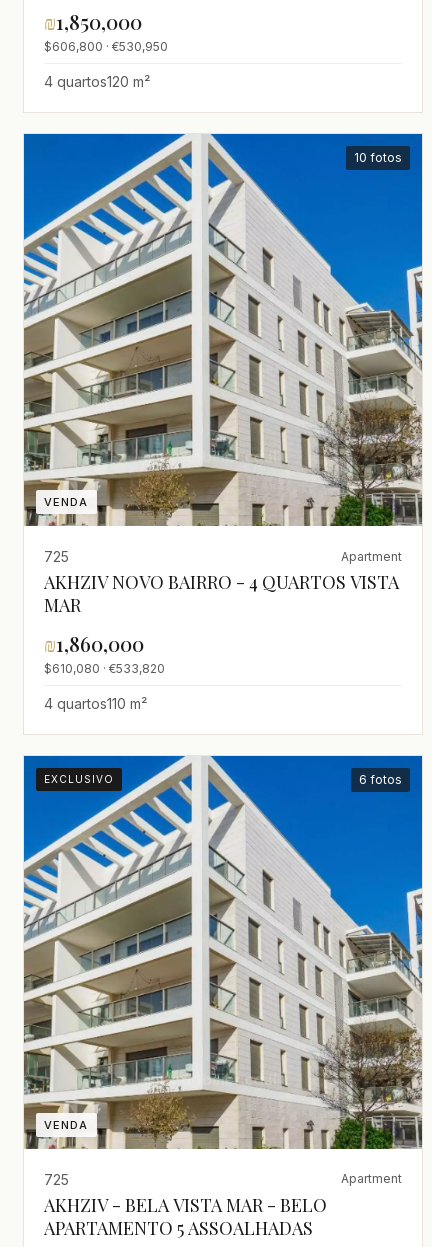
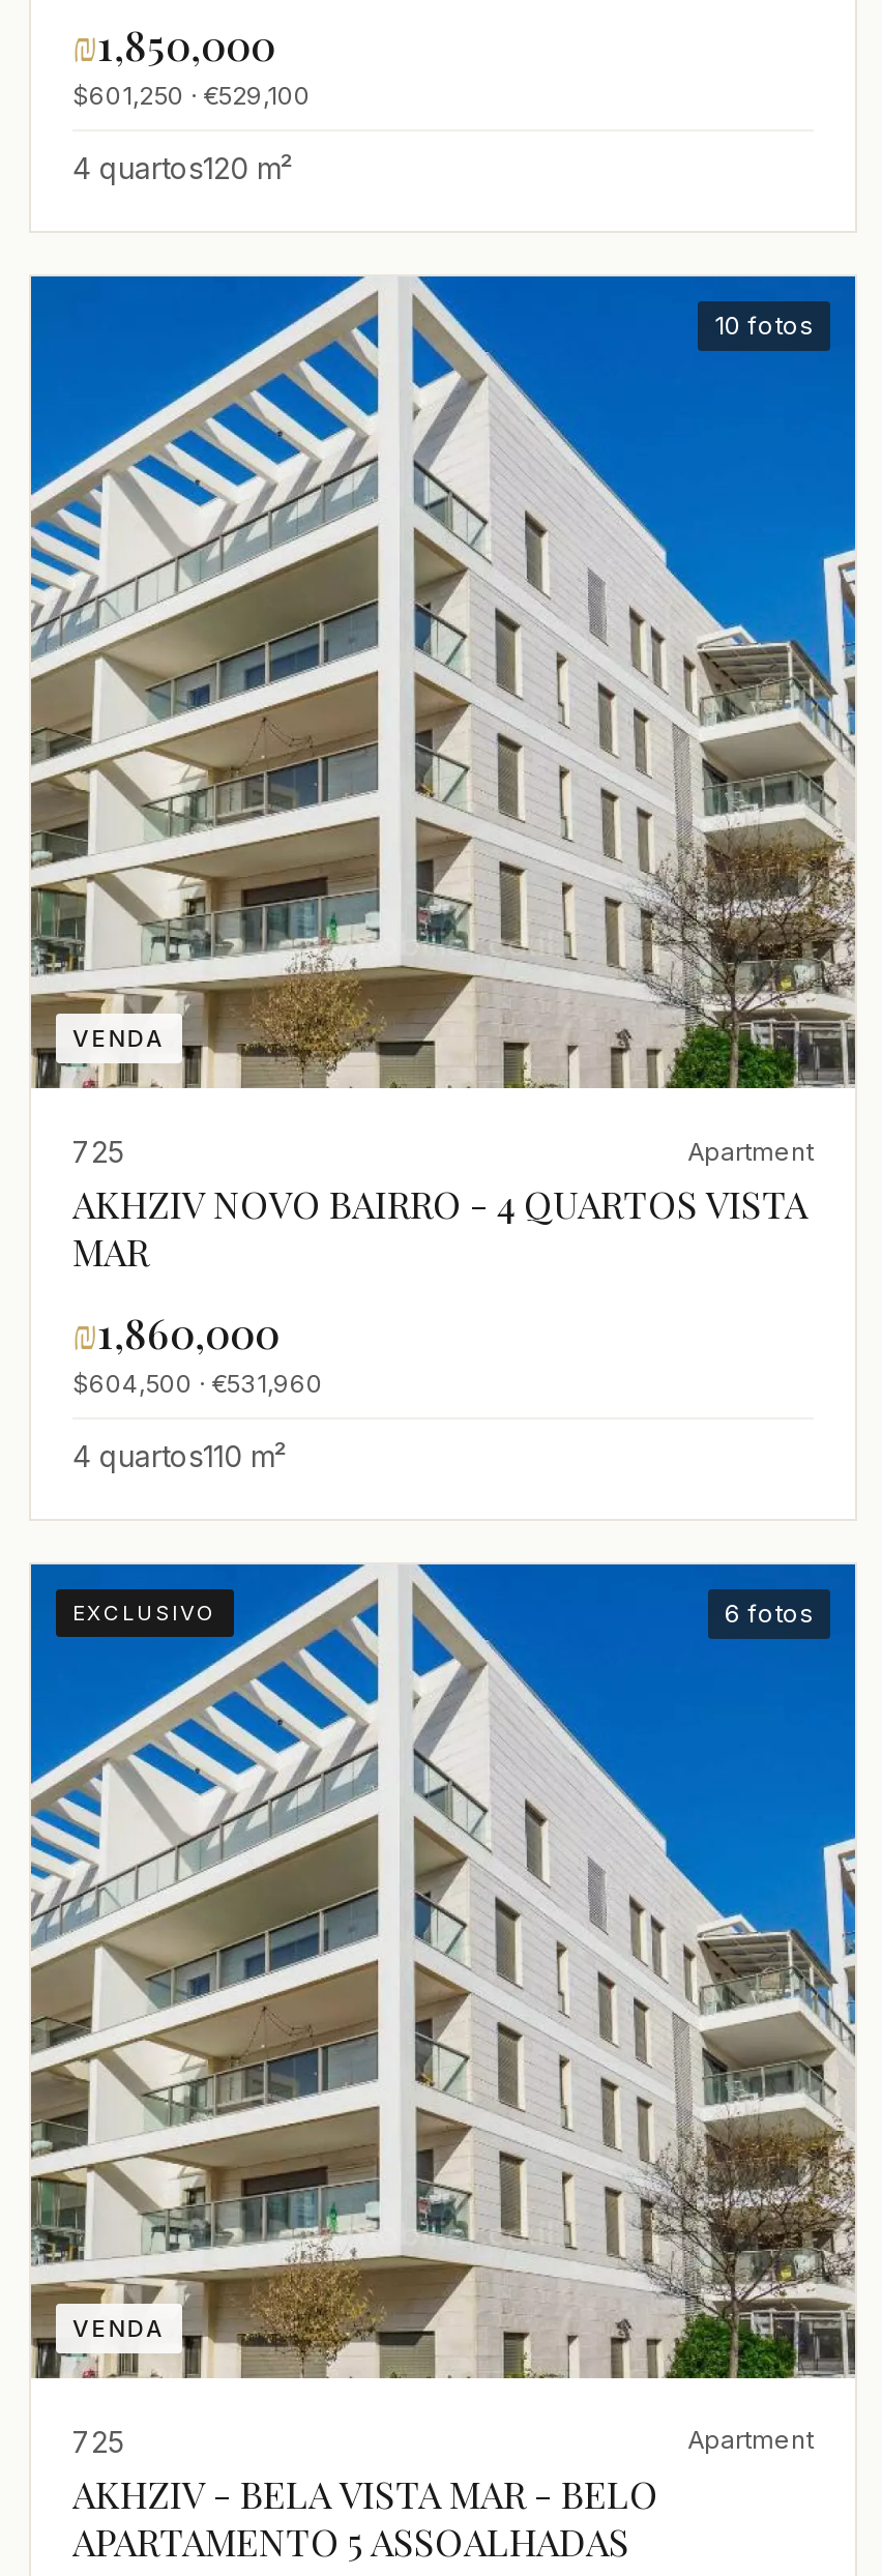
[44,38,168,53] $606,800 · €530,950 -> [72,79,311,110] $601,250 · €529,100
[44,661,165,676] $610,080 · €533,820 -> [72,1368,323,1399] $604,500 · €531,960

